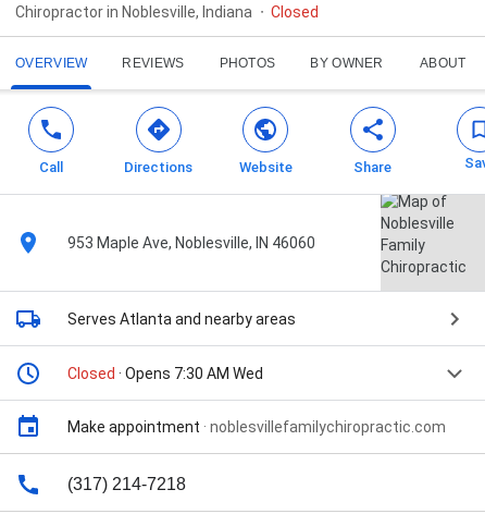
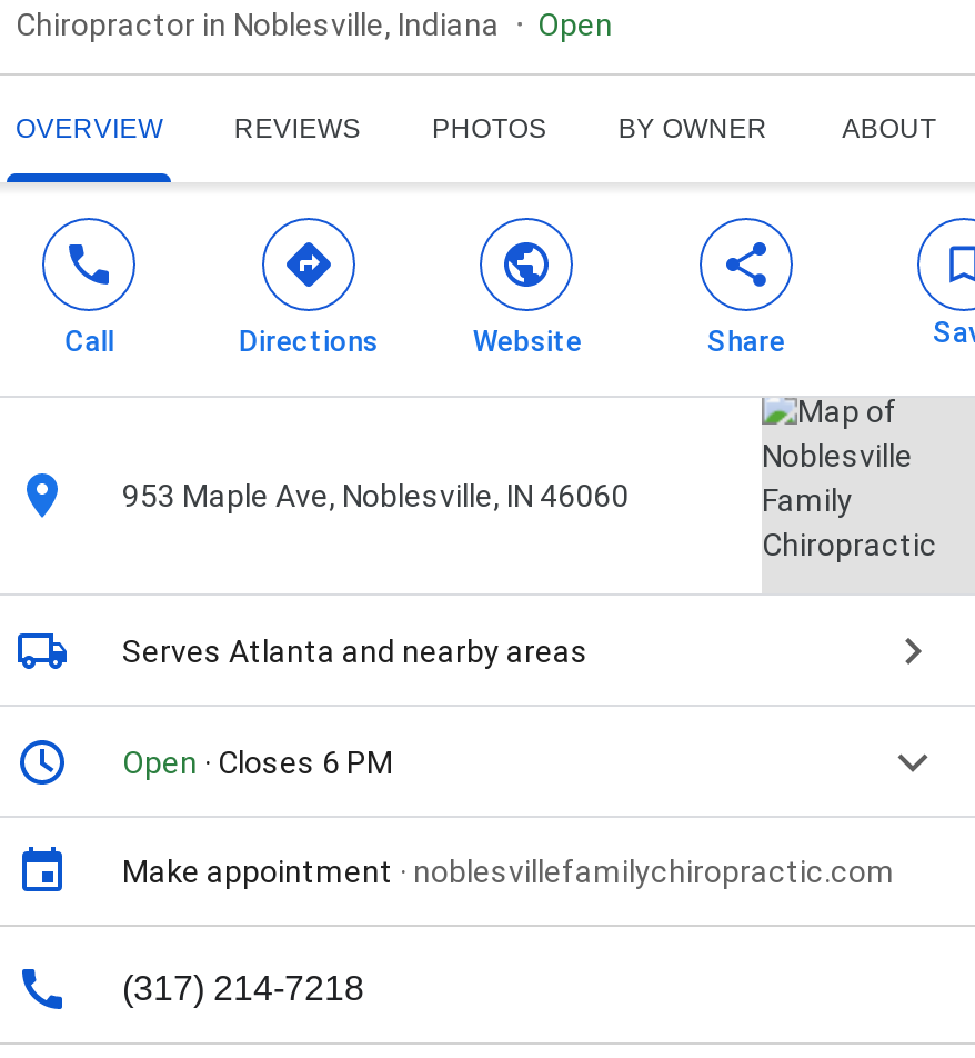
[271,3,319,21] Closed -> [537,7,613,43] Open
[67,365,263,382] Closed · Opens 7:30 AM Wed -> [122,745,393,781] Open · Closes 6 PM

